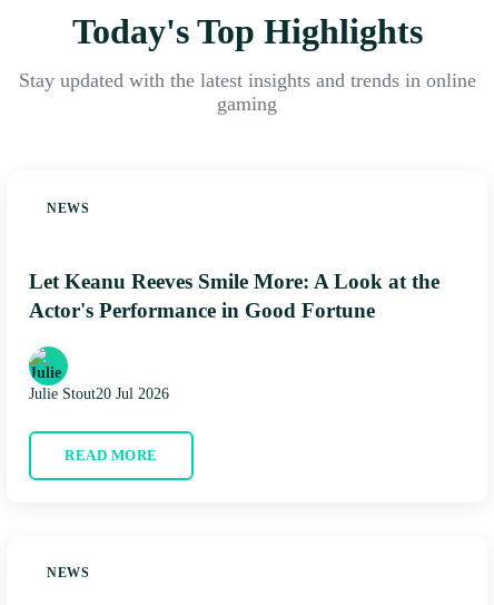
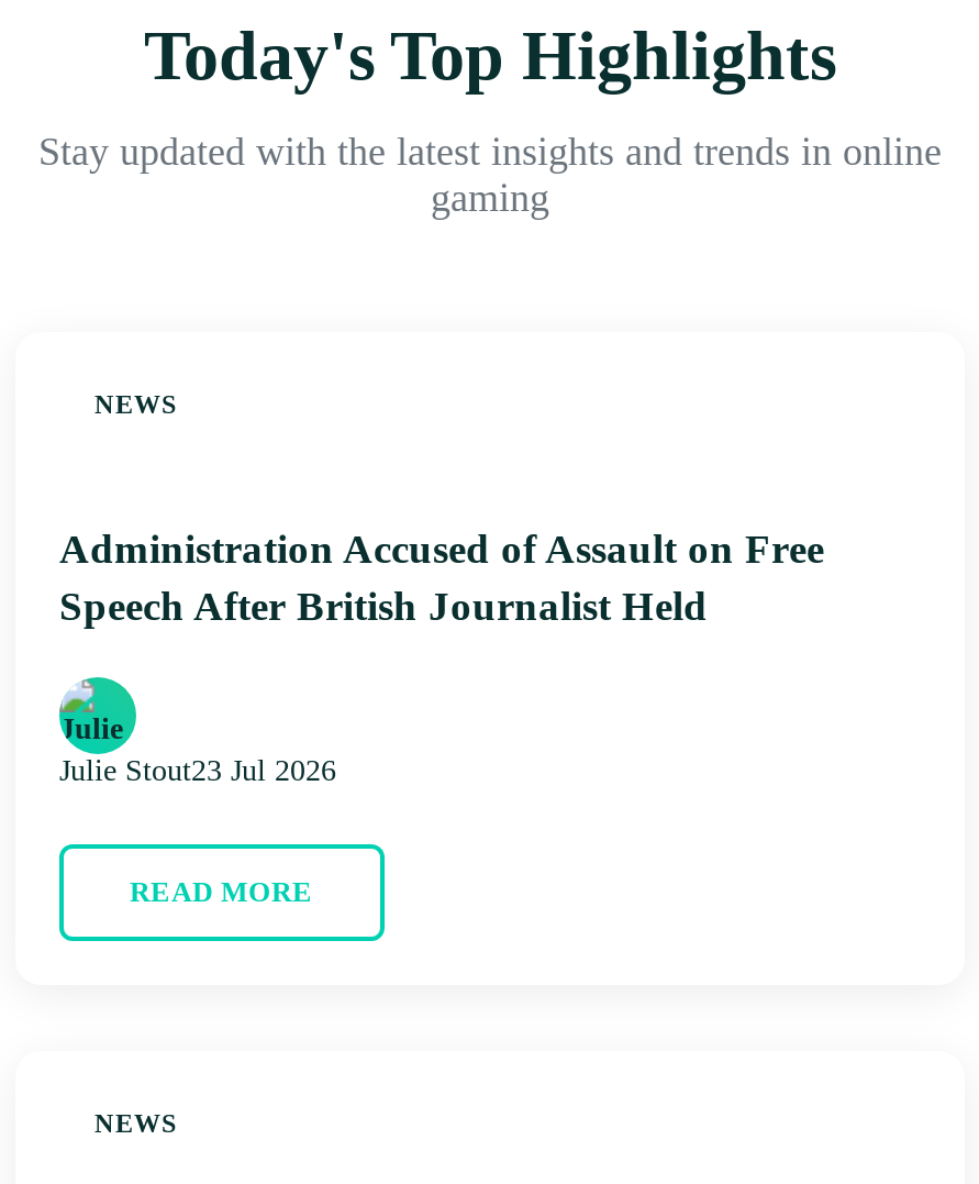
[29,270,439,322] Let Keanu Reeves Smile More: A Look at the | Actor's Performance in Good Fortune -> [59,526,824,629] Administration Accused of Assault on Free | Speech After British Journalist Held
[29,385,169,402] Julie Stout20 Jul 2026 -> [59,754,336,787] Julie Stout23 Jul 2026

